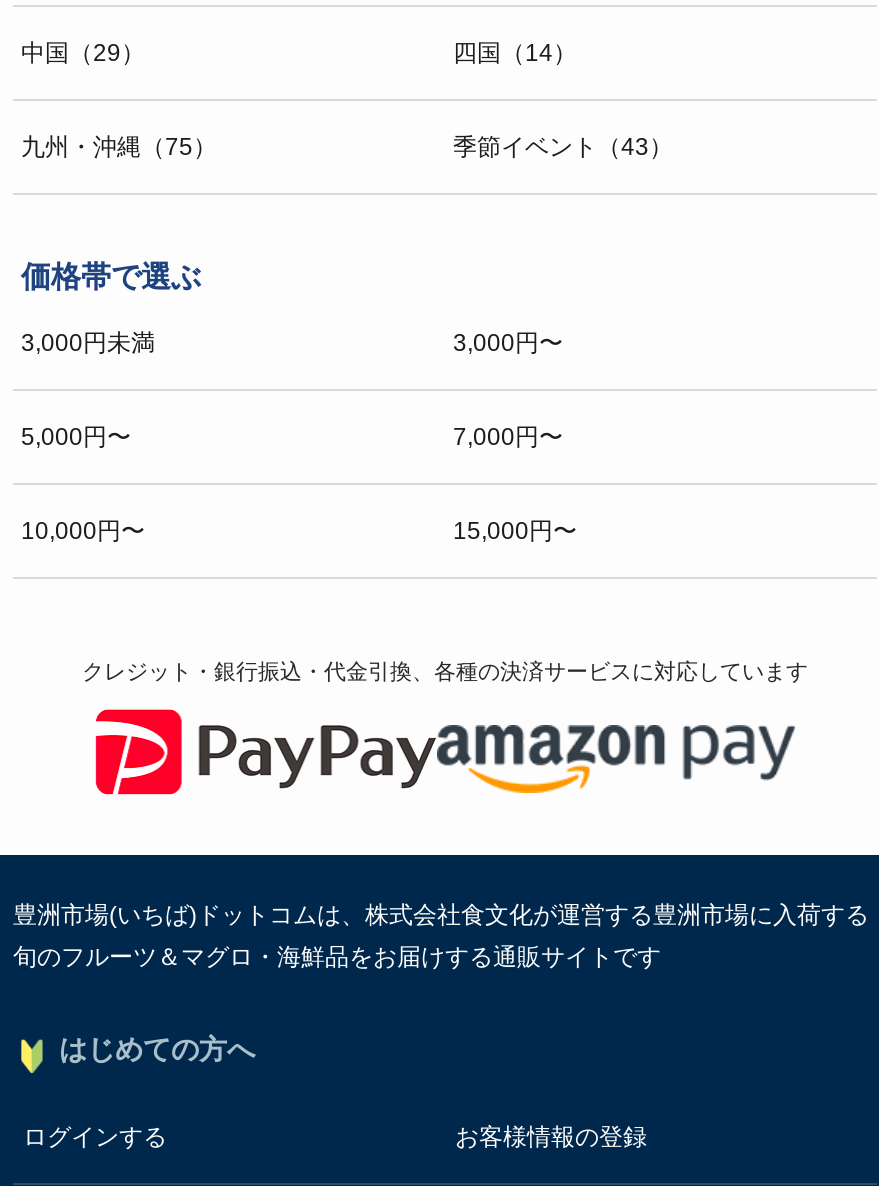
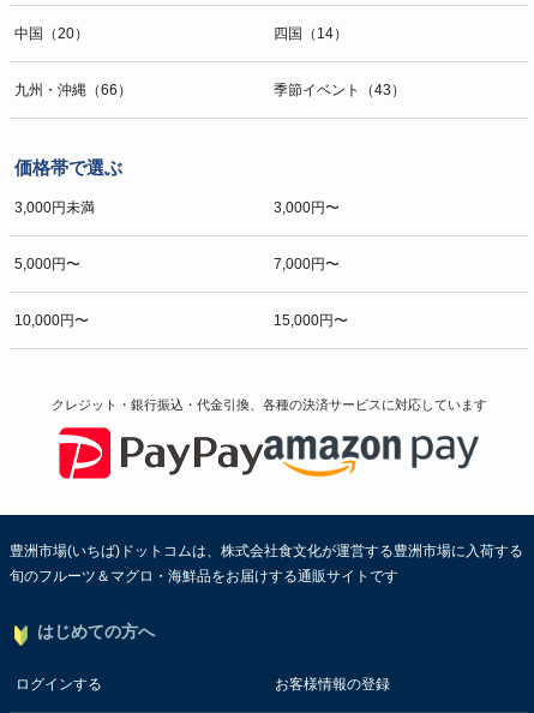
[21,40,145,68] 中国（29） -> [14,25,89,42] 中国（20）
[21,134,217,162] 九州・沖縄（75） -> [14,81,132,98] 九州・沖縄（66）

